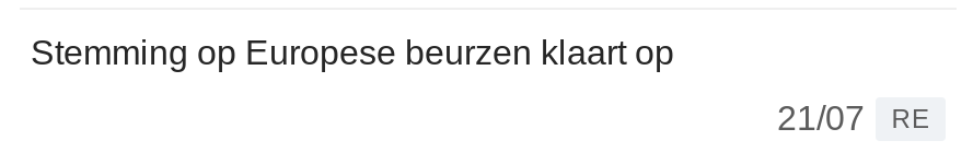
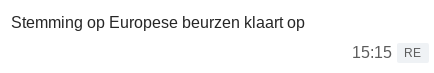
[777,99,930,136] 21/07 RE -> [352,44,422,61] 15:15 RE

